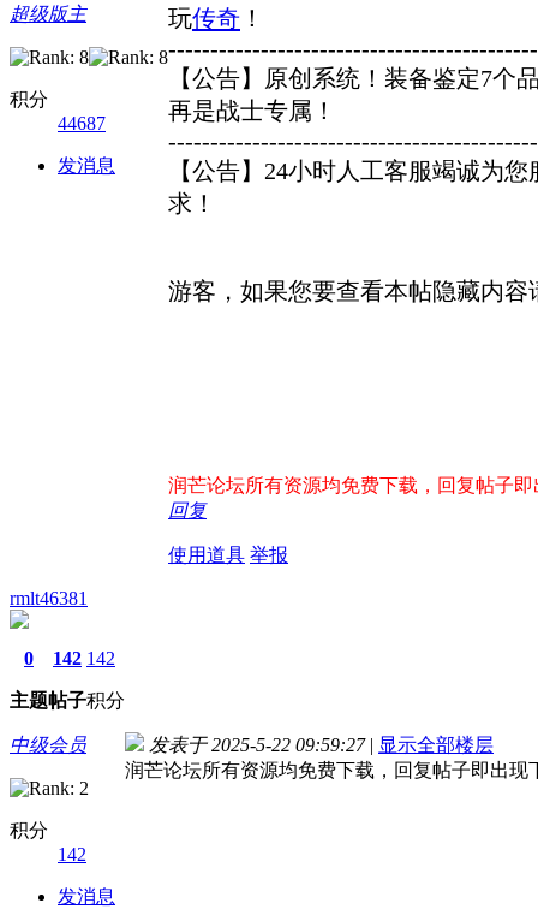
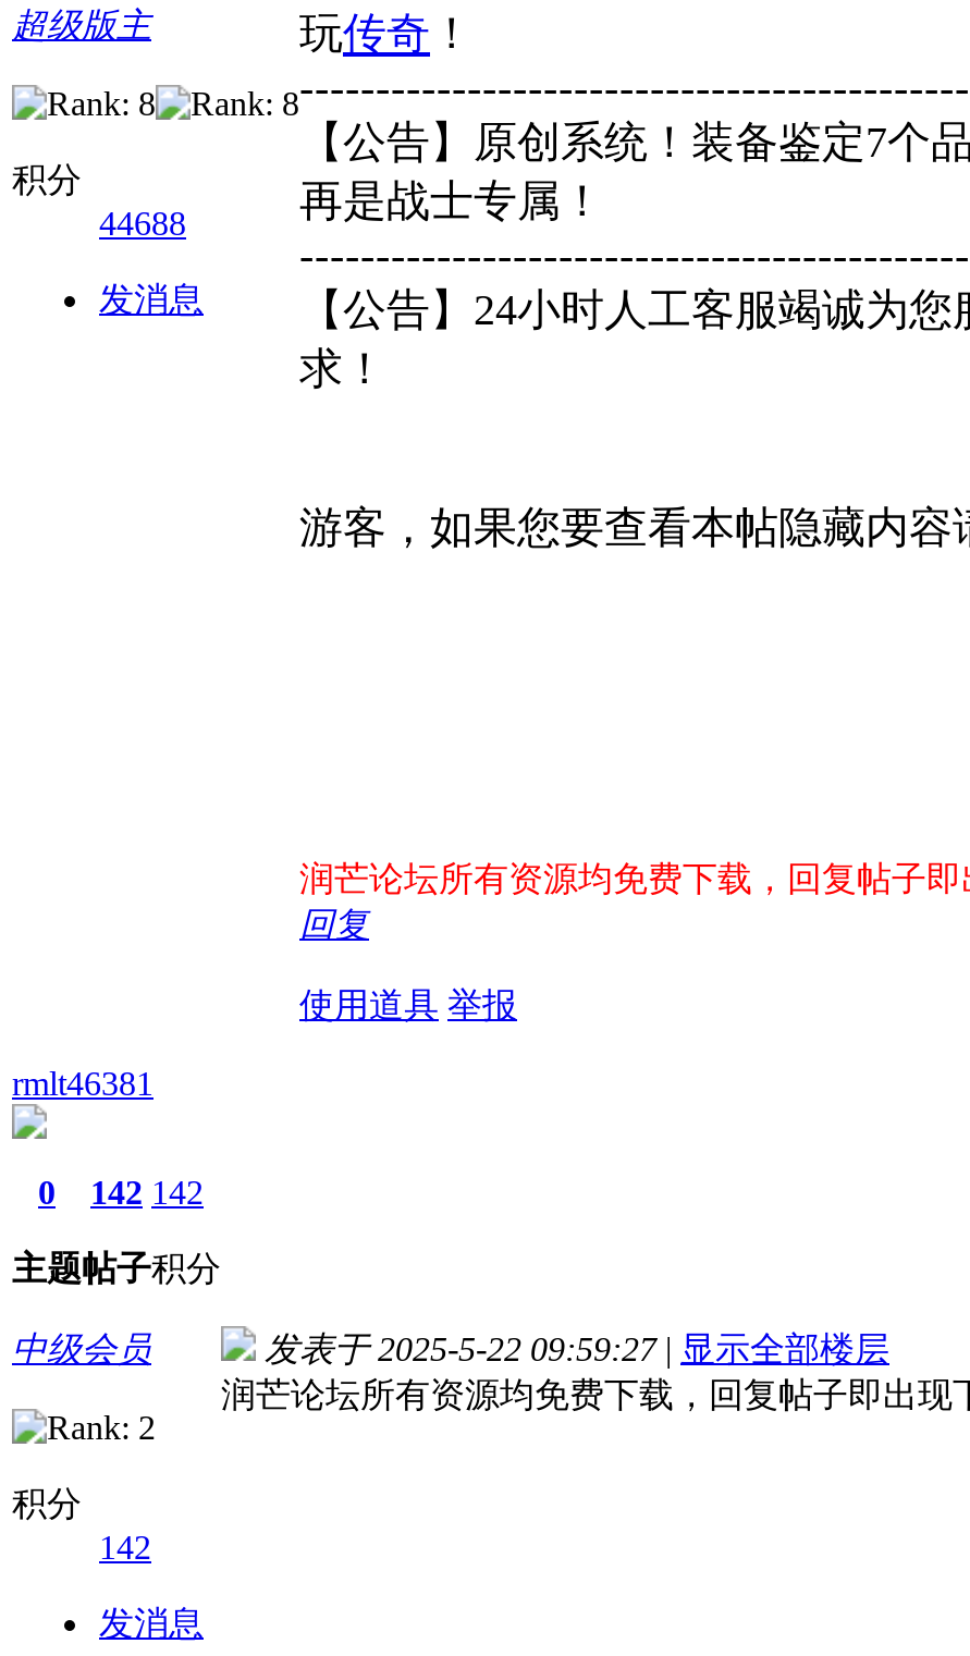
[58,113,106,133] 44687 -> [99,204,186,241] 44688

